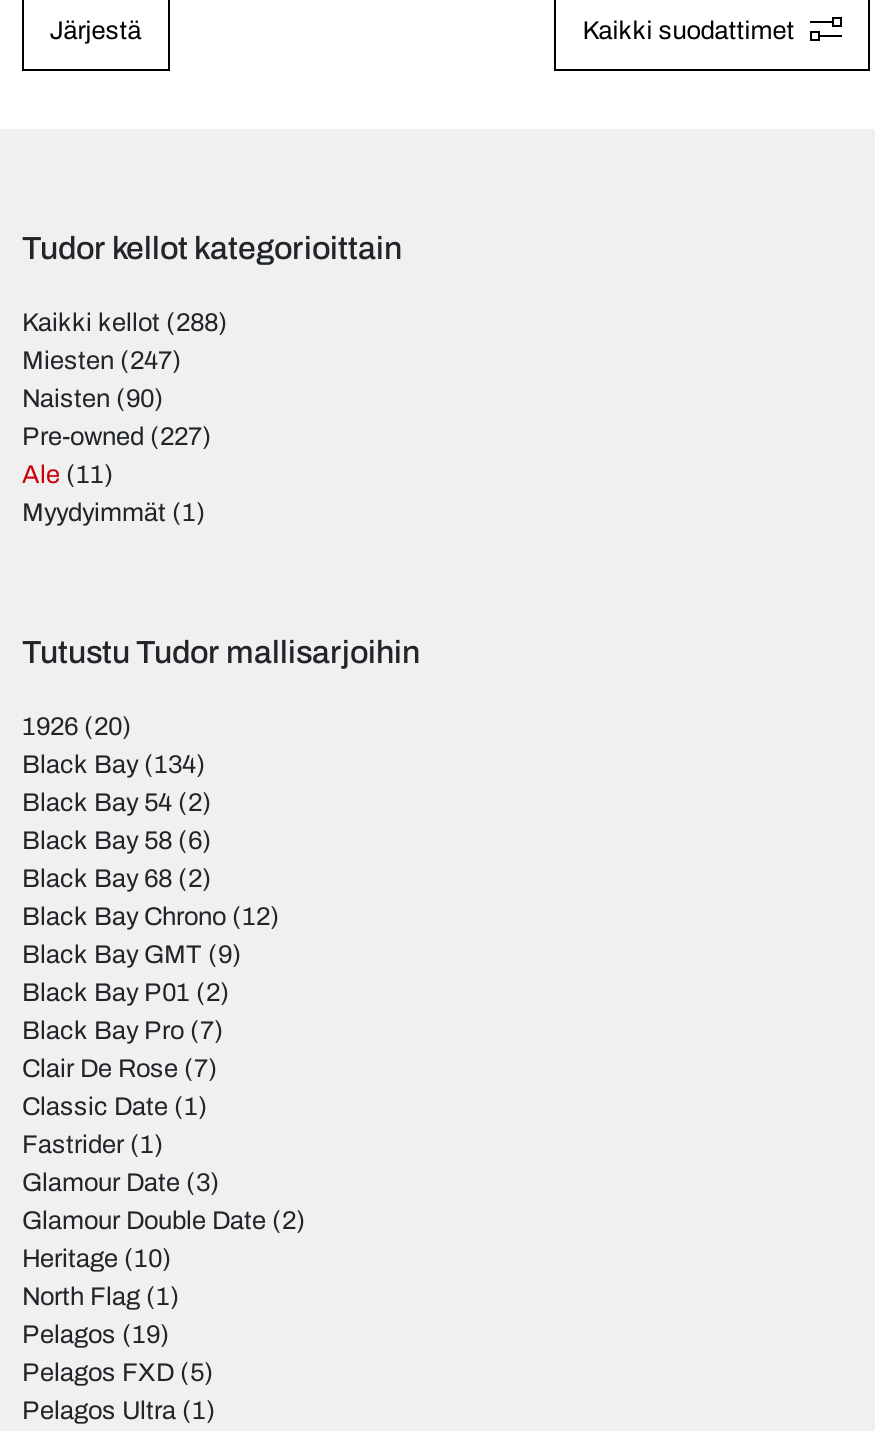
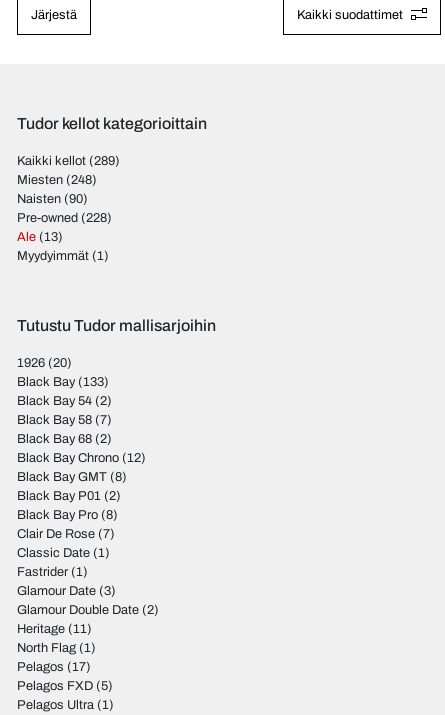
[22,309,228,337] Kaikki kellot (288) -> [17,154,120,168] Kaikki kellot (289)
[22,347,182,375] Miesten (247) -> [17,173,97,187] Miesten (248)
[22,423,212,451] Pre-owned (227) -> [17,211,112,225] Pre-owned (228)
[22,461,114,489] Ale (11) -> [17,230,63,244] Ale (13)
[22,751,206,779] Black Bay (134) -> [17,375,109,389] Black Bay (133)
[22,827,212,855] Black Bay 58 (6) -> [17,413,112,427] Black Bay 58 (7)
[22,941,242,969] Black Bay GMT (9) -> [17,470,127,484] Black Bay GMT (8)
[22,1017,224,1045] Black Bay Pro (7) -> [17,508,118,522] Black Bay Pro (8)
[22,1245,172,1273] Heritage (10) -> [17,622,92,636] Heritage (11)
[22,1321,170,1349] Pelagos (19) -> [17,660,91,674] Pelagos (17)

